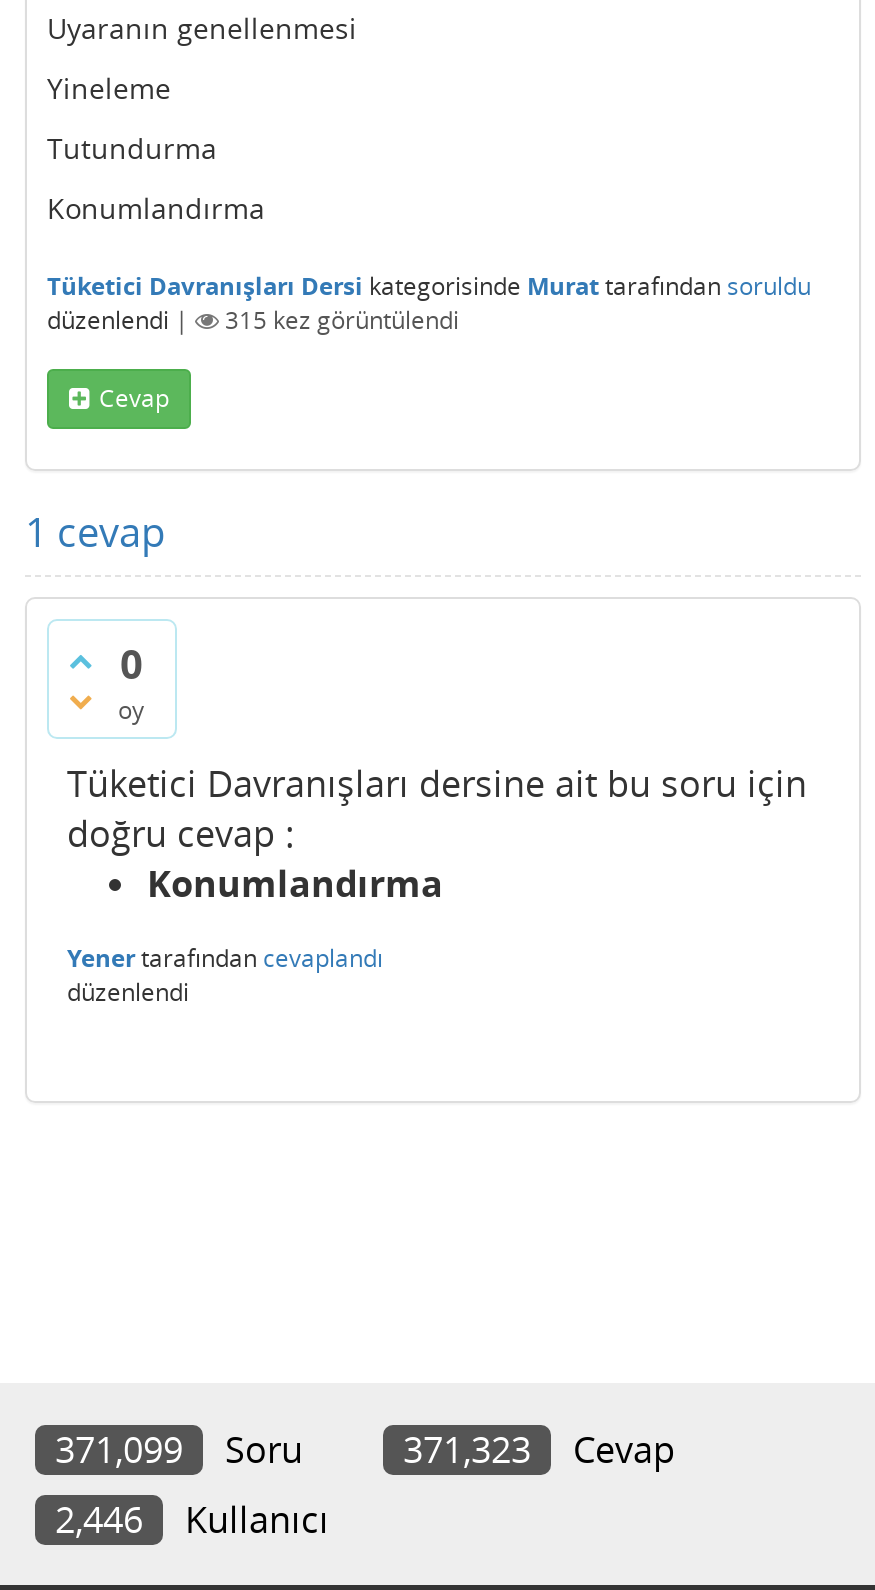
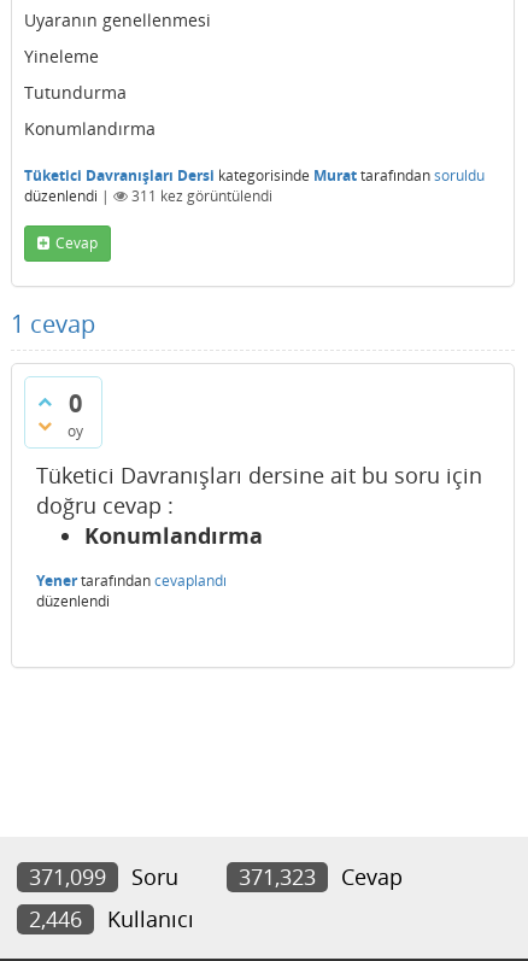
[225,303,459,337] 315 kez görüntülendi -> [131,186,272,206] 311 kez görüntülendi

